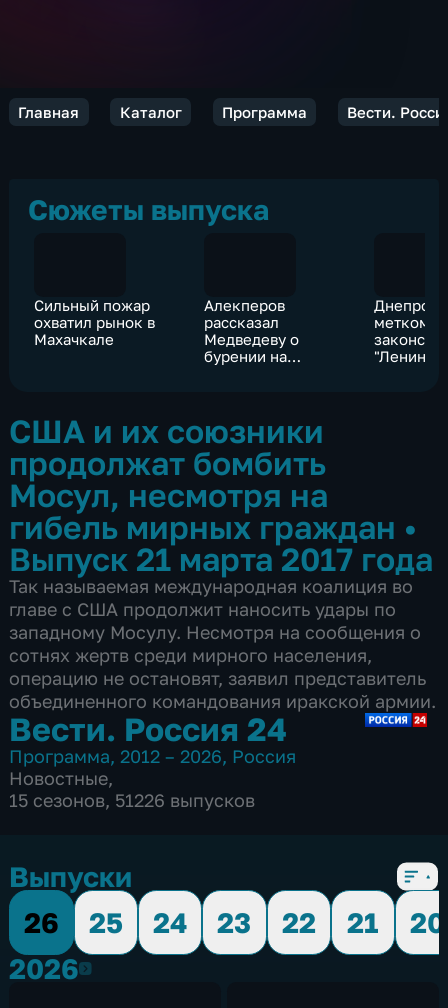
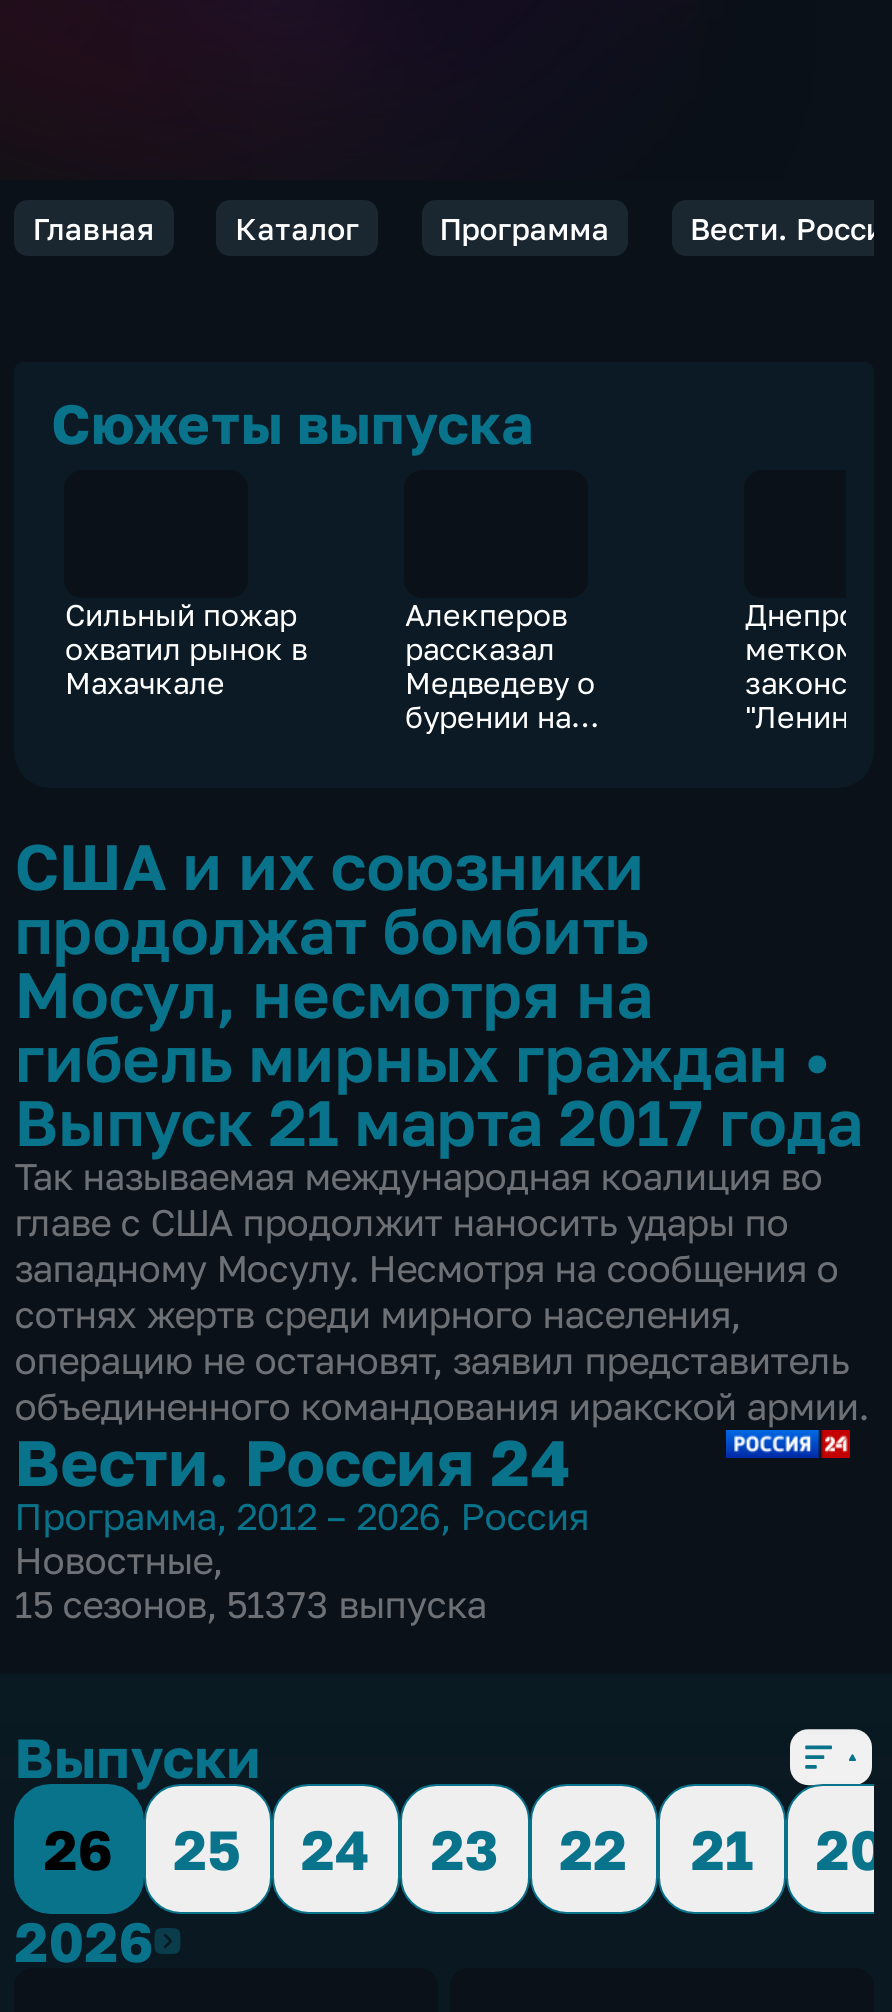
[9,789,255,811] 15 сезонов, 51226 выпусков -> [14,1582,486,1626] 15 сезонов, 51373 выпуска

